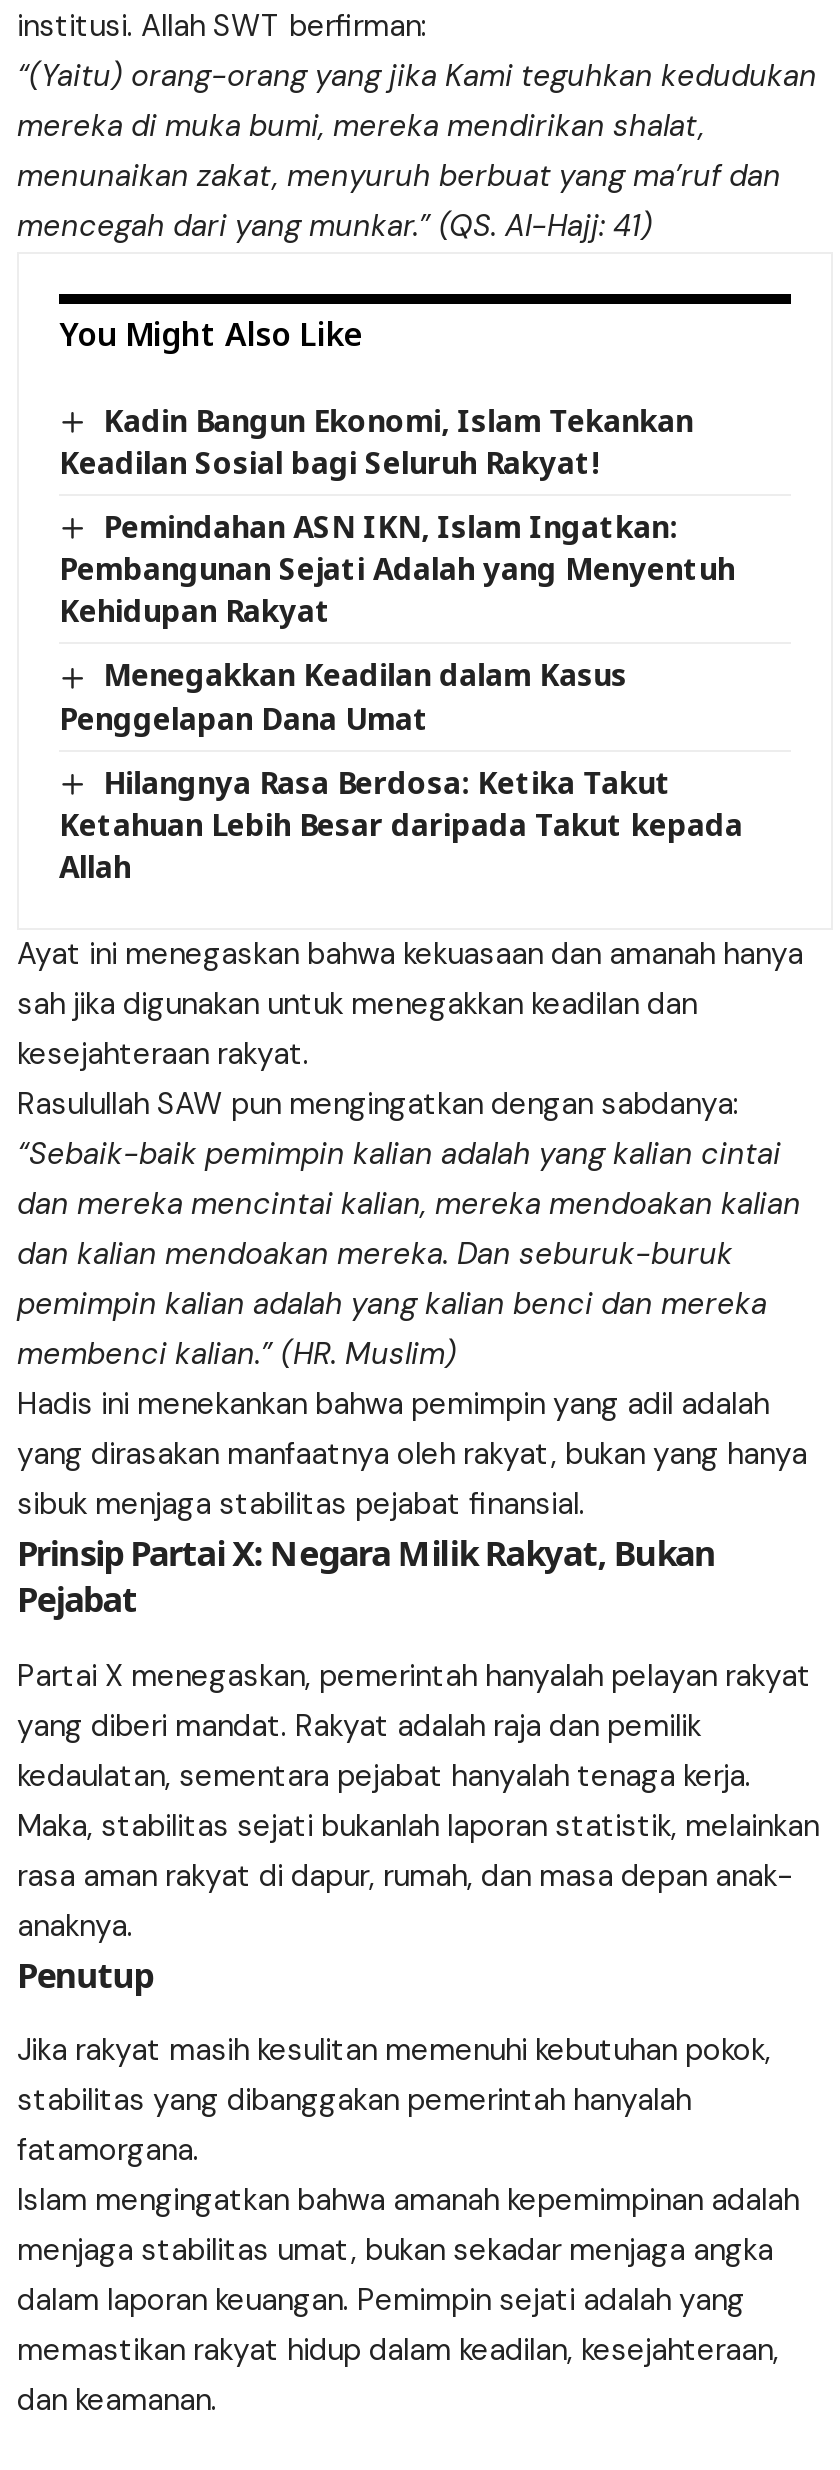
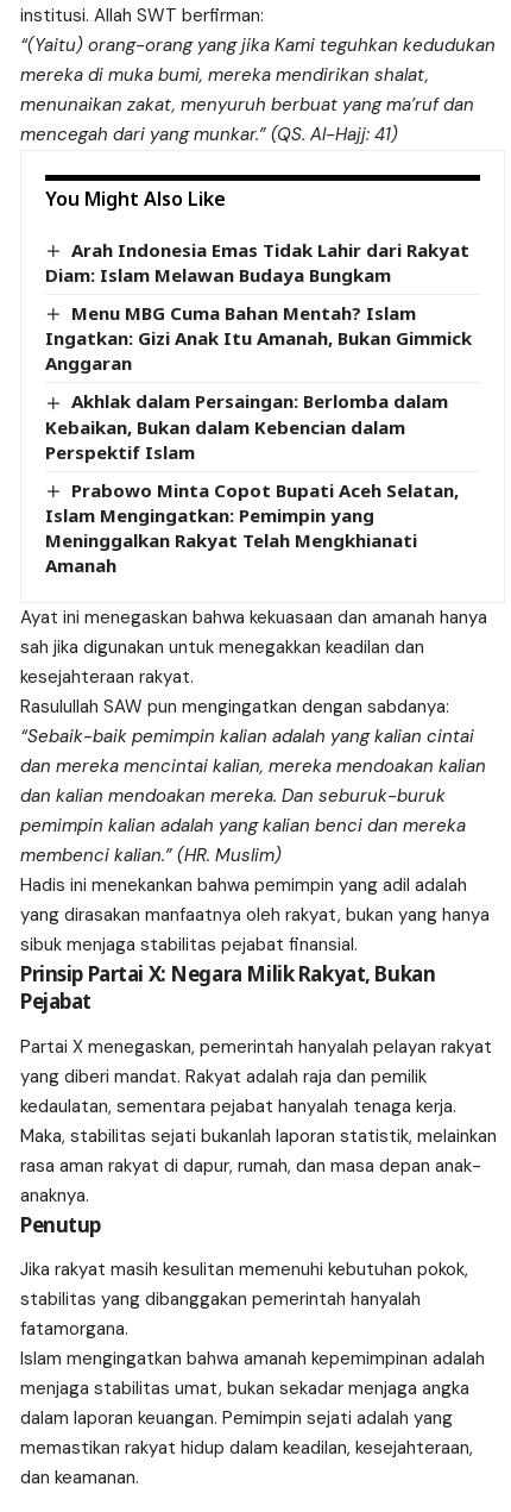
[59,399,693,482] Kadin Bangun Ekonomi, Islam Tekankan | Keadilan Sosial bagi Seluruh Rakyat! -> [45,237,470,287] Arah Indonesia Emas Tidak Lahir dari Rakyat | Diam: Islam Melawan Budaya Bungkam
[59,506,735,631] Pemindahan ASN IKN, Islam Ingatkan: | Pembangunan Sejati Adalah yang Menyentuh | Kehidupan Rakyat -> [45,301,472,375] Menu MBG Cuma Bahan Mentah? Islam | Ingatkan: Gizi Anak Itu Amanah, Bukan Gimmick | Anggaran
[59,655,627,738] Menegakkan Keadilan dalam Kasus | Penggelapan Dana Umat -> [45,389,448,464] Akhlak dalam Persaingan: Berlomba dalam | Kebaikan, Bukan dalam Kebencian dalam | Perspektif Islam
[59,762,743,886] Hilangnya Rasa Berdosa: Ketika Takut | Ketahuan Lebih Besar daripada Takut kepada | Allah -> [45,478,459,577] Prabowo Minta Copot Bupati Aceh Selatan, | Islam Mengingatkan: Pemimpin yang | Meninggalkan Rakyat Telah Mengkhianati | Amanah

